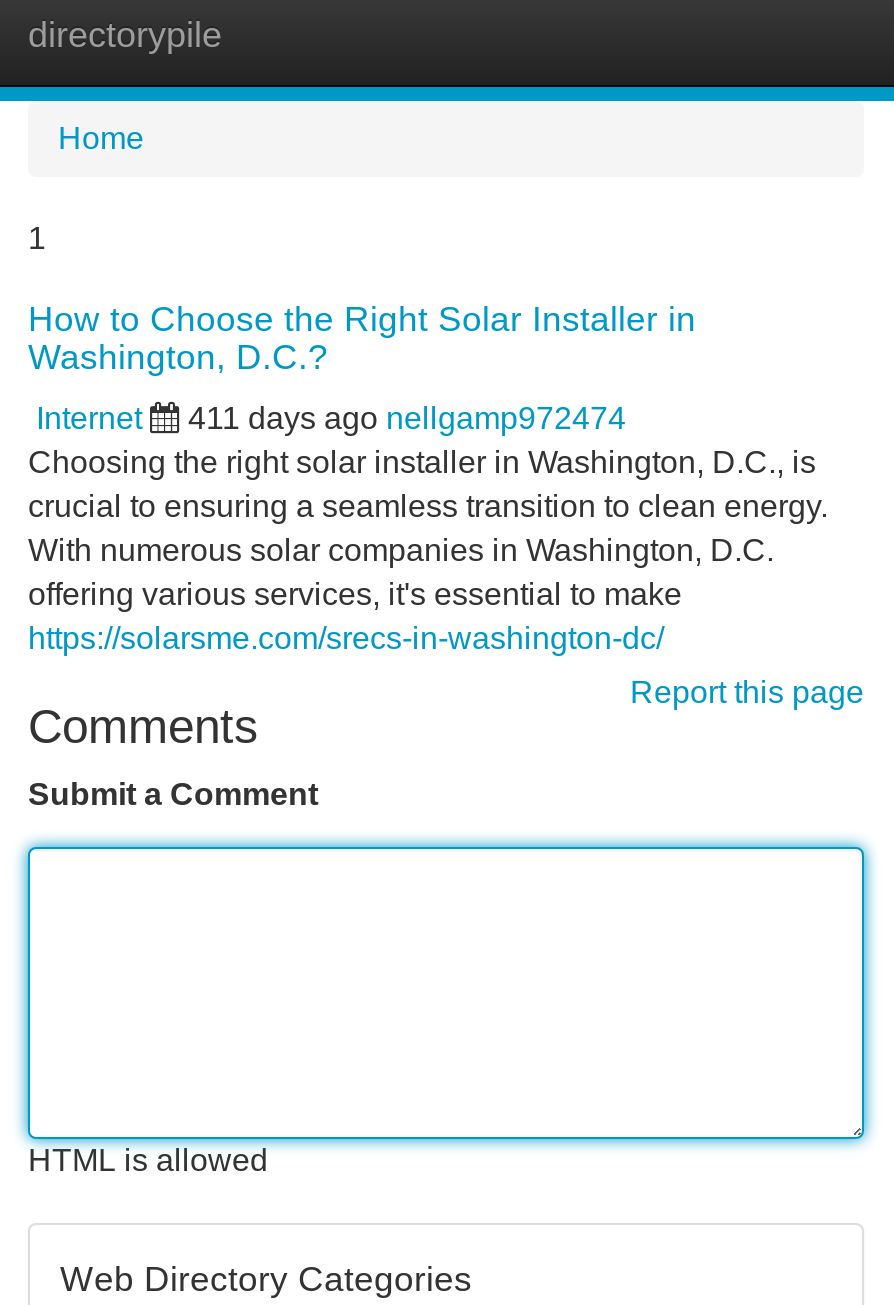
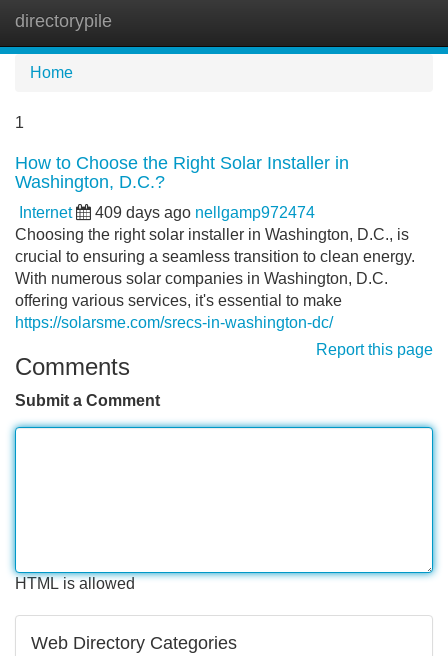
[188,401,626,435] 411 days ago nellgamp972474 -> [95,204,315,221] 409 days ago nellgamp972474

